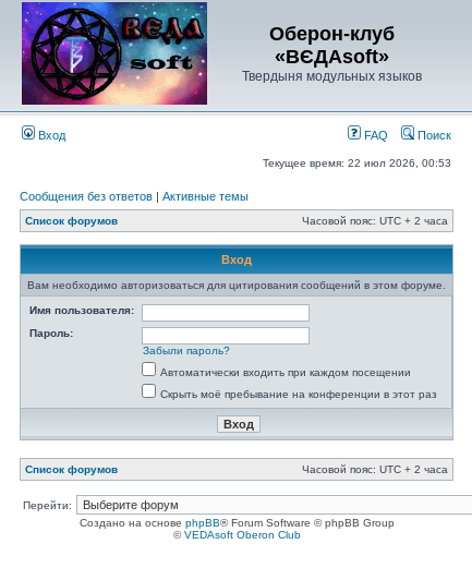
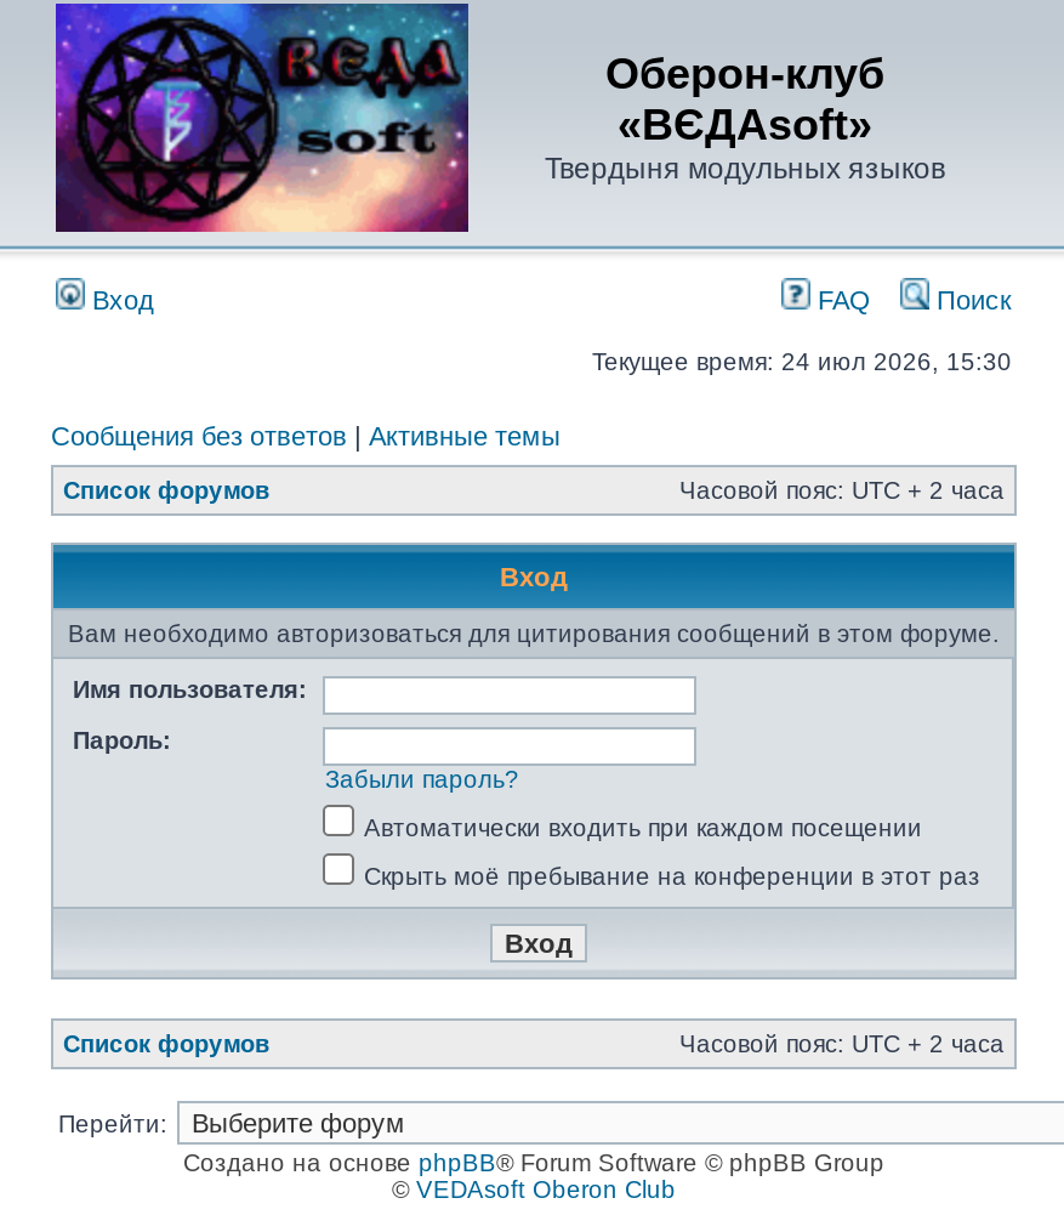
[263,157,451,169] Текущее время: 22 июл 2026, 00:53 -> [592,348,1012,375] Текущее время: 24 июл 2026, 15:30

